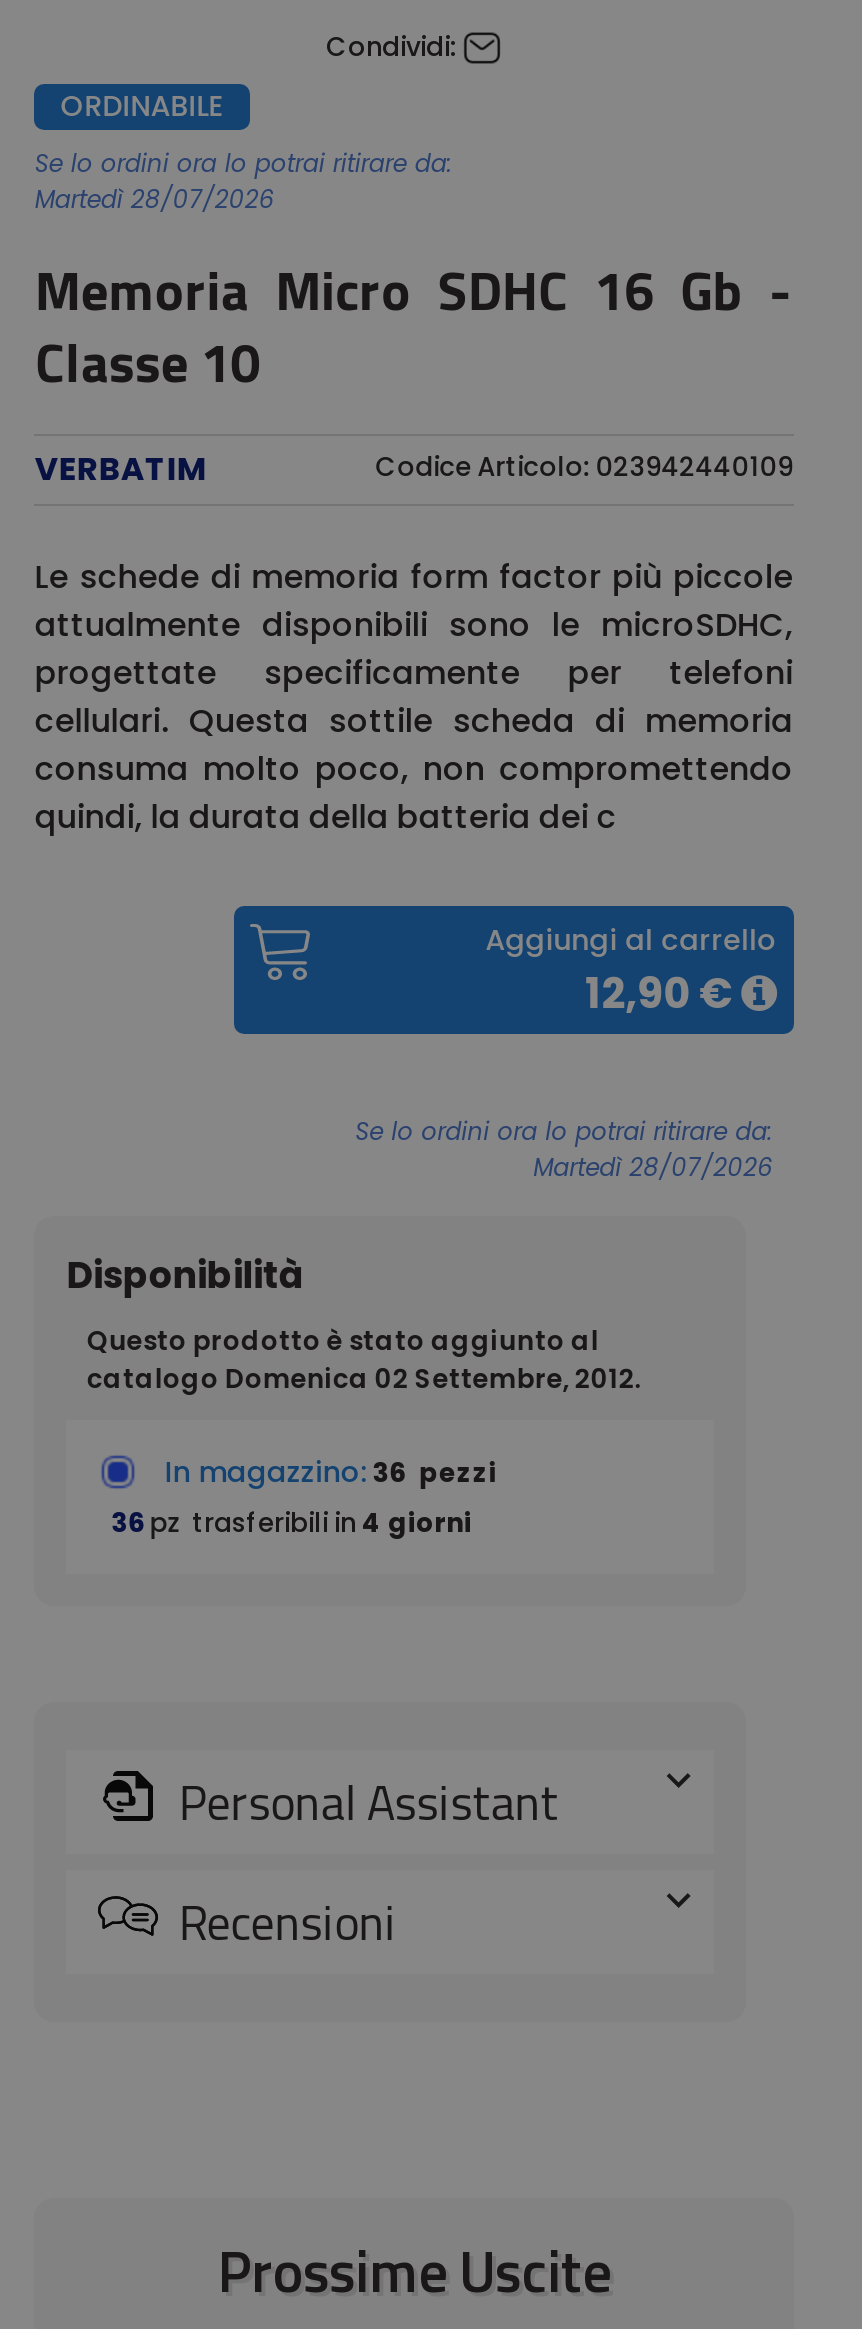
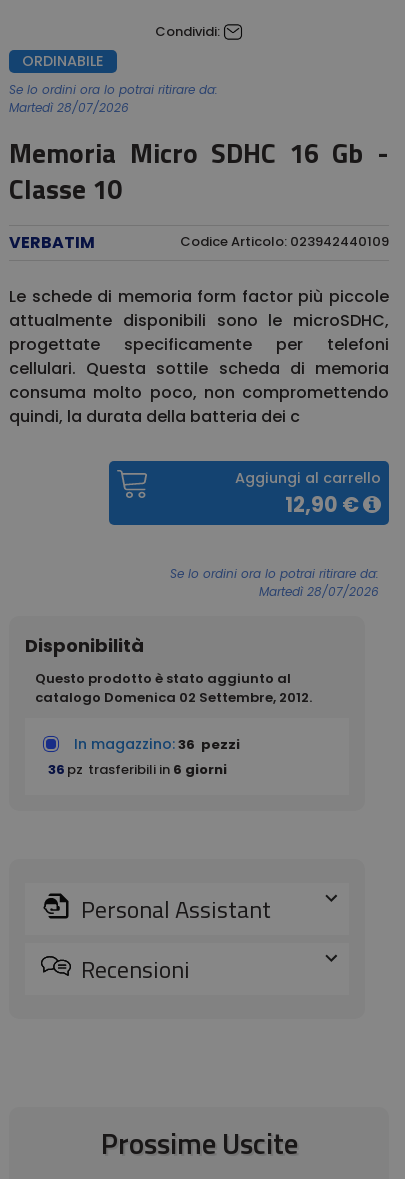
[111,1504,472,1542] 36 pz trasferibili in 4 giorni -> [48,760,227,779] 36 pz trasferibili in 6 giorni

